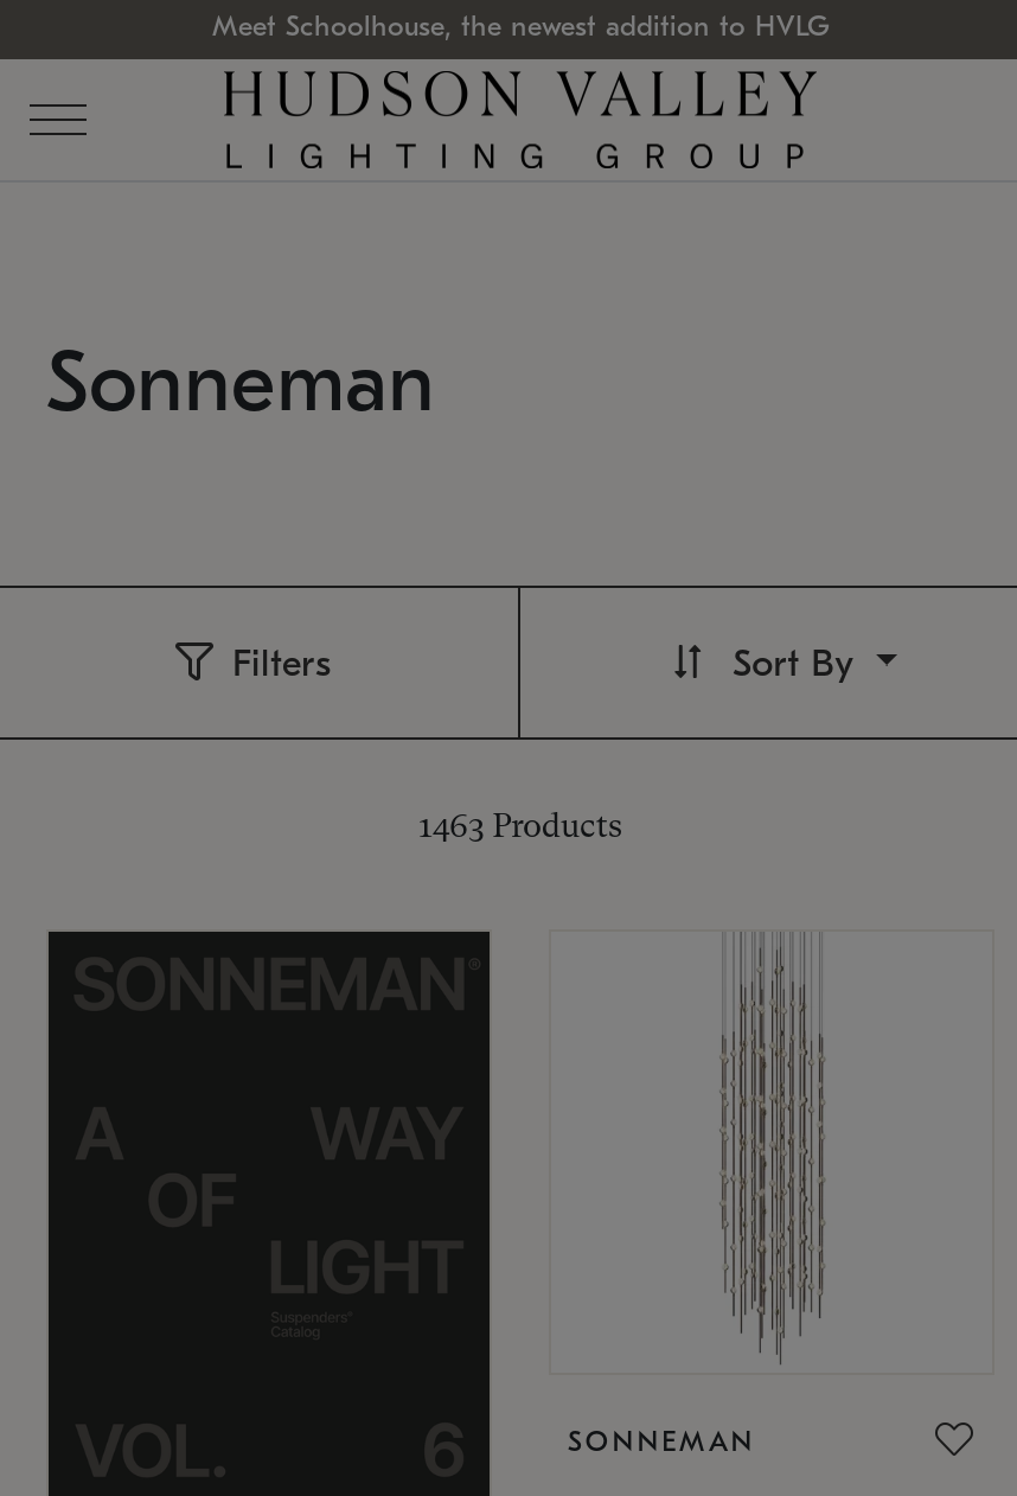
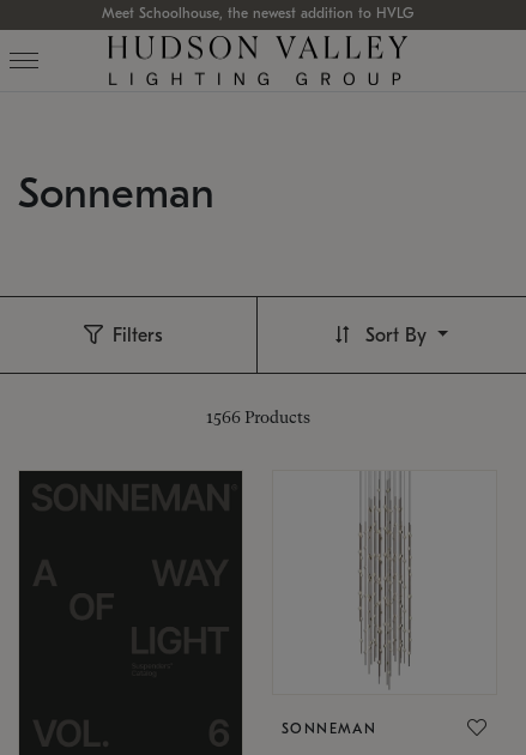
[418,806,622,844] 1463 Products -> [205,407,310,427] 1566 Products

